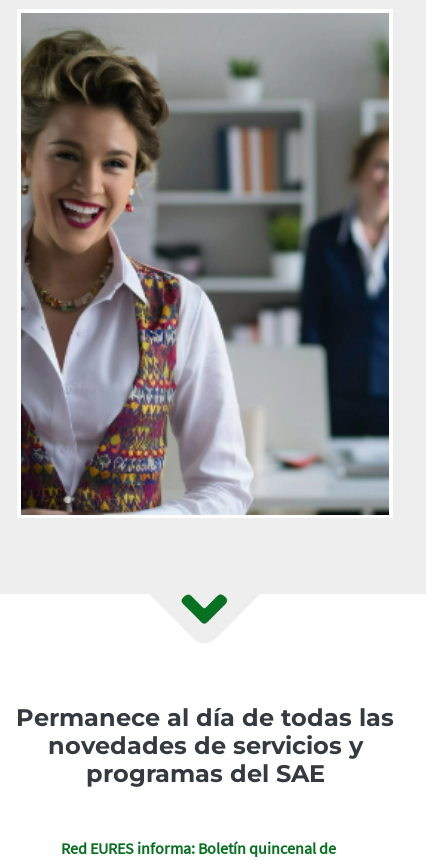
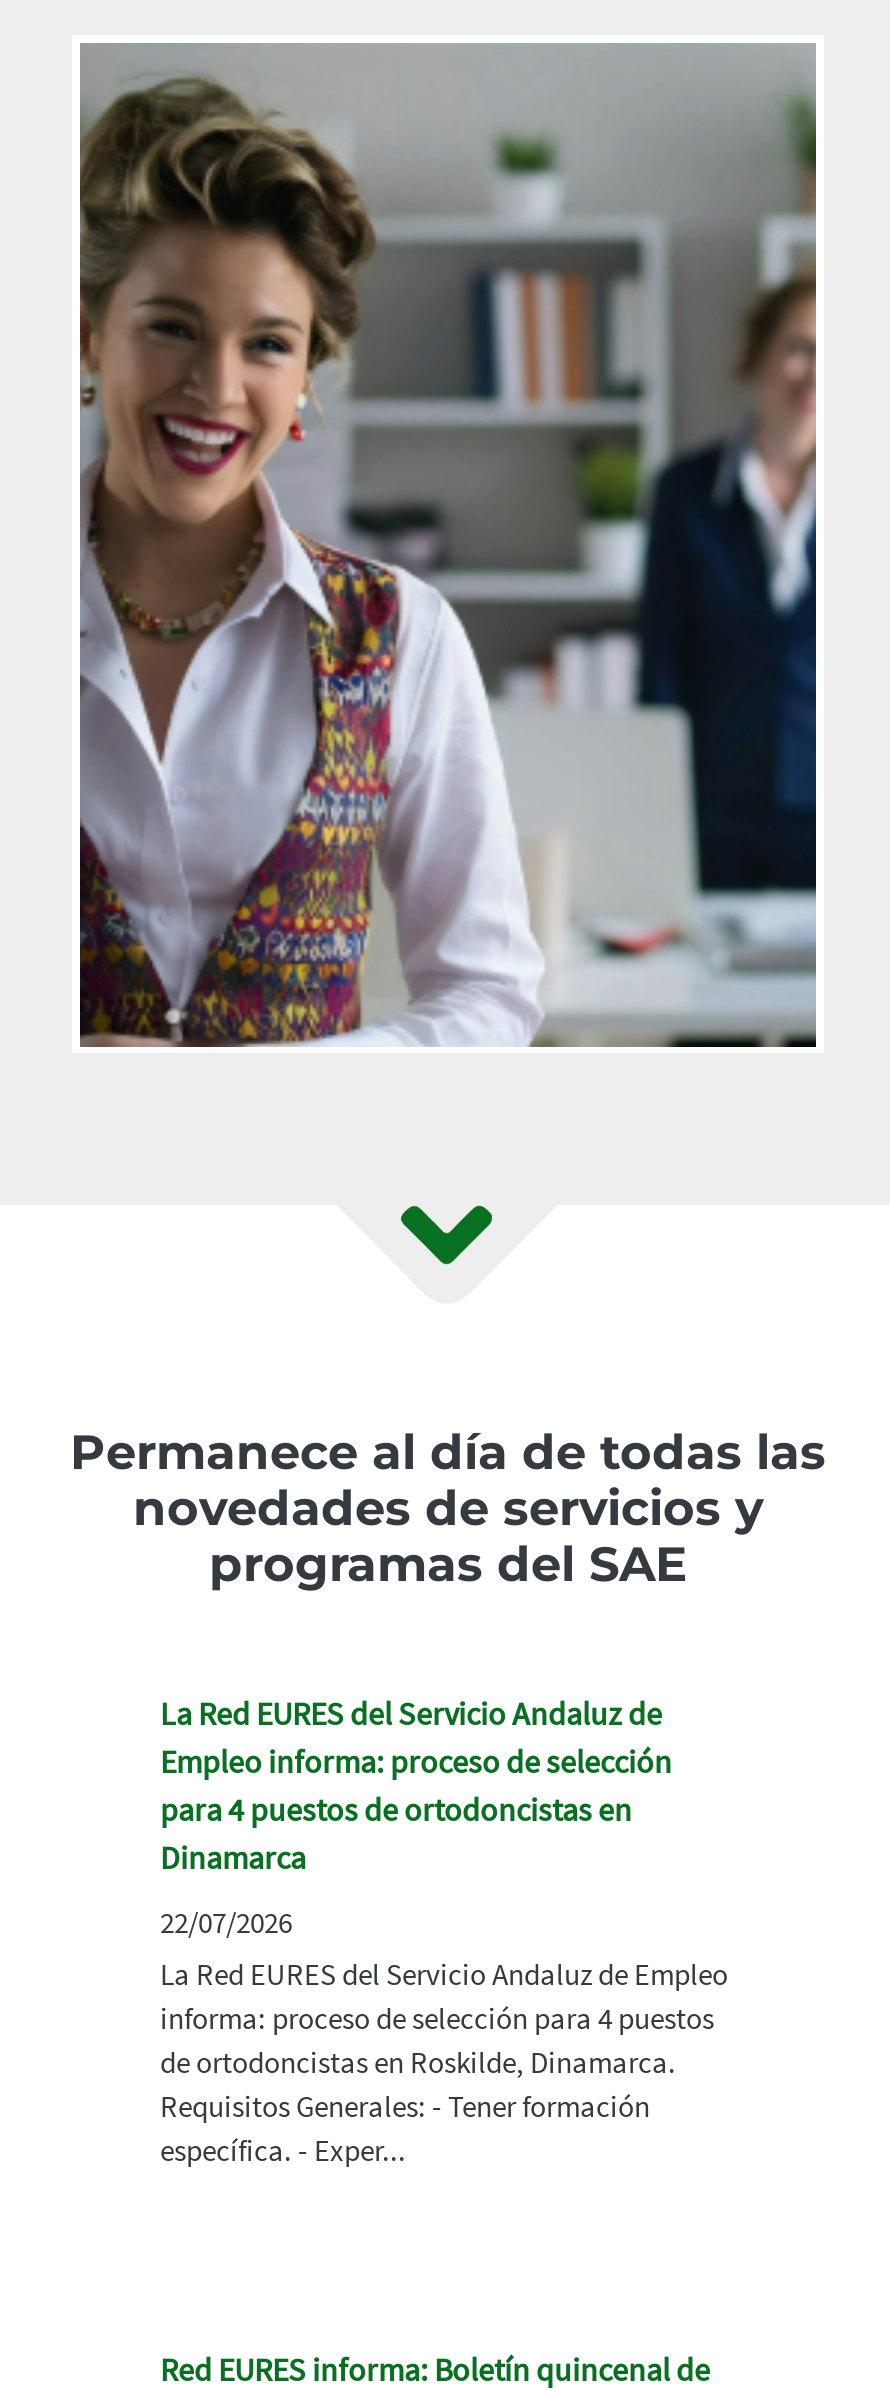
none -> [160,1693,728,2169] La Red EURES del Servicio Andaluz de | Empleo informa: proceso de selección | para 4 puestos de ortodoncistas en | Dinamarca | 22/07/2026 | La Red EURES del Servicio Andaluz de Empleo | informa: proceso de selección para 4 puestos | de ortodoncistas en Roskilde, Dinamarca. | Requisitos Generales: - Tener formación | específica. - Exper...

